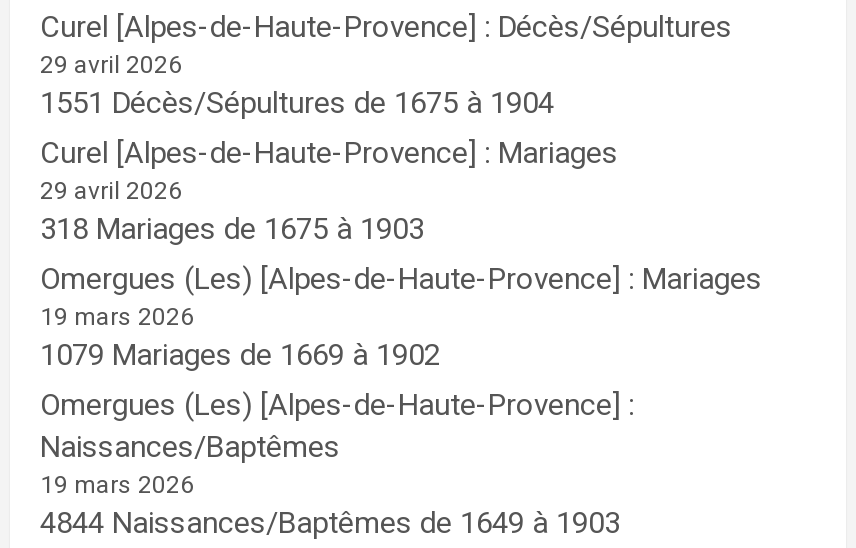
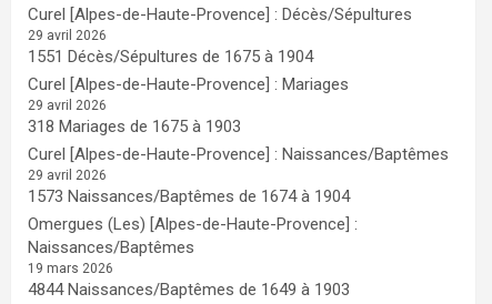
[40,260,762,372] Omergues (Les) [Alpes-de-Haute-Provence] : Mariages | 19 mars 2026 | 1079 Mariages de 1669 à 1902 -> [28,144,449,206] Curel [Alpes-de-Haute-Provence] : Naissances/Baptêmes | 29 avril 2026 | 1573 Naissances/Baptêmes de 1674 à 1904

